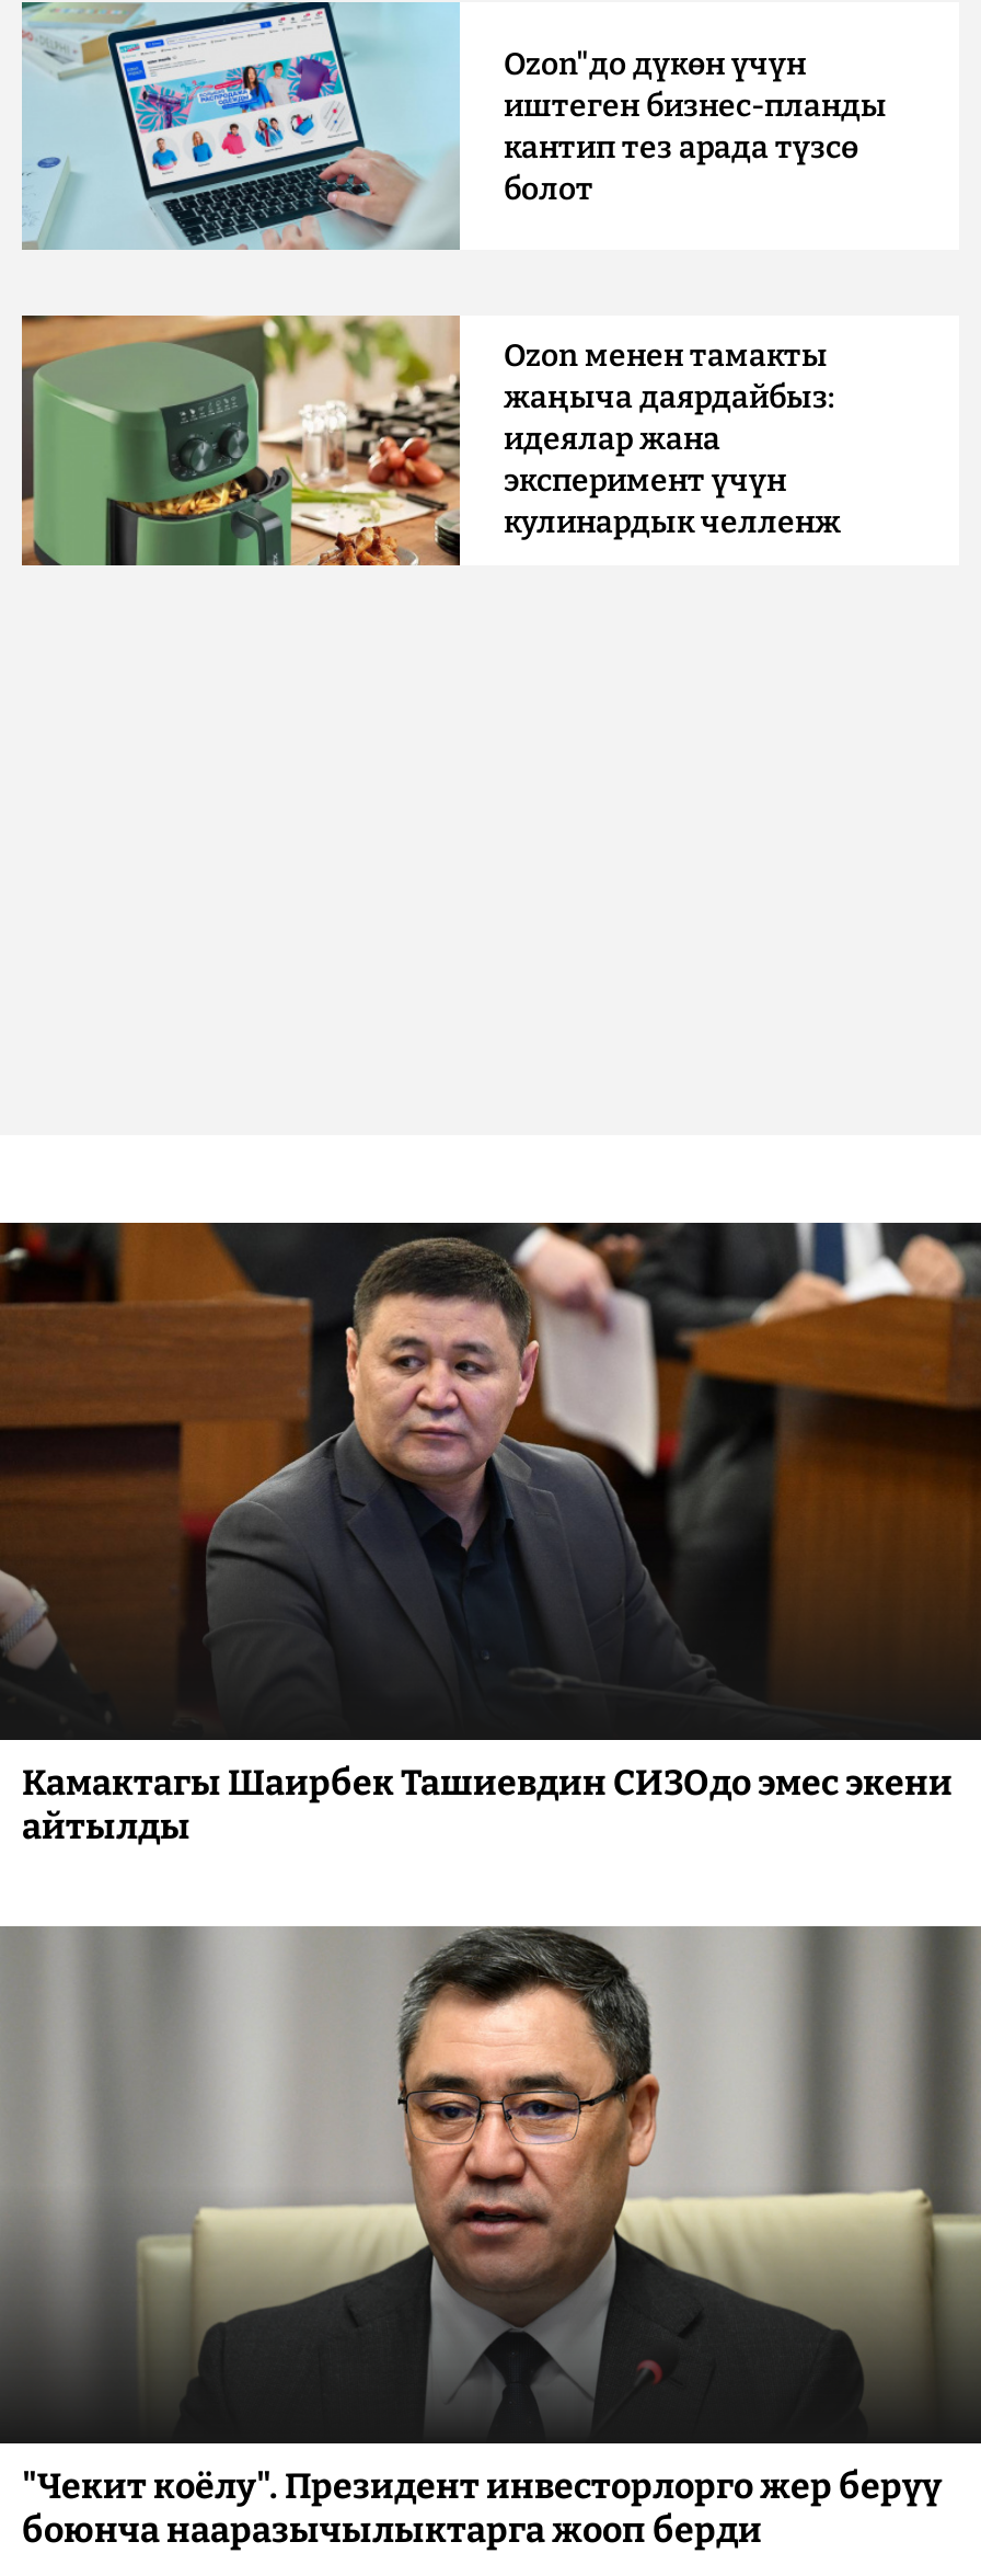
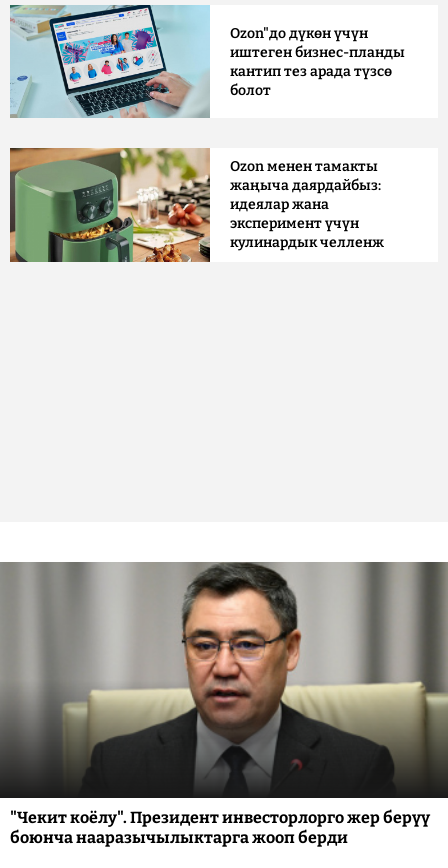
[7,1221,974,1847] [image] | Камактагы Шаирбек Ташиевдин СИЗОдо эмес экени | айтылды -> none

